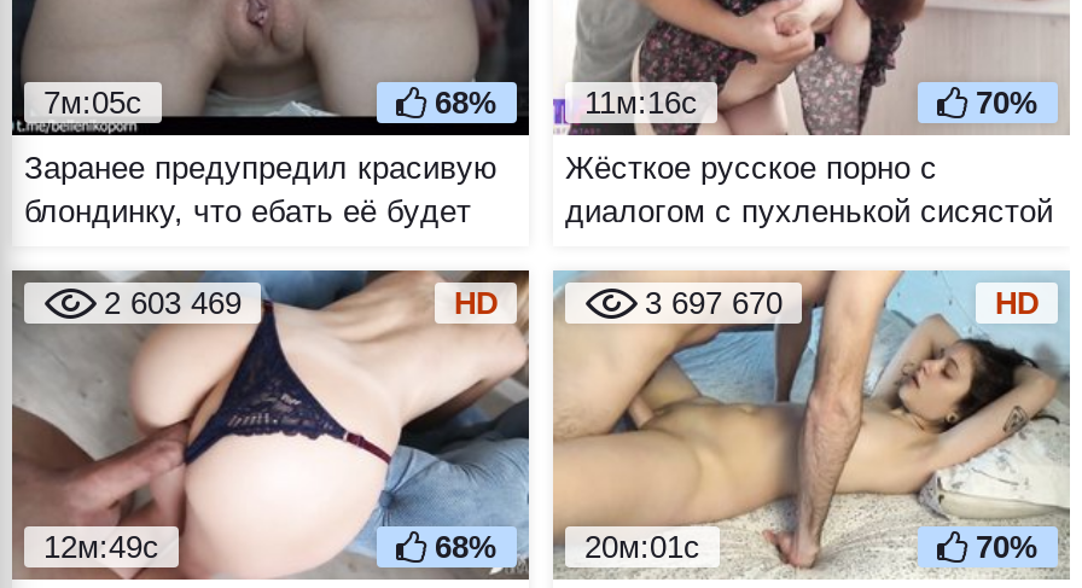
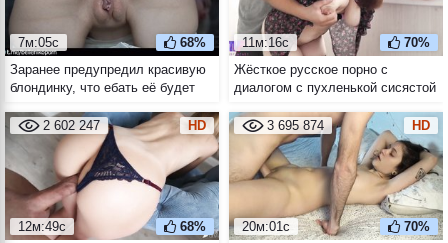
[104,285,242,321] 2 603 469 -> [43,118,100,133] 2 602 247
[645,285,783,321] 3 697 670 -> [267,118,324,133] 3 695 874

